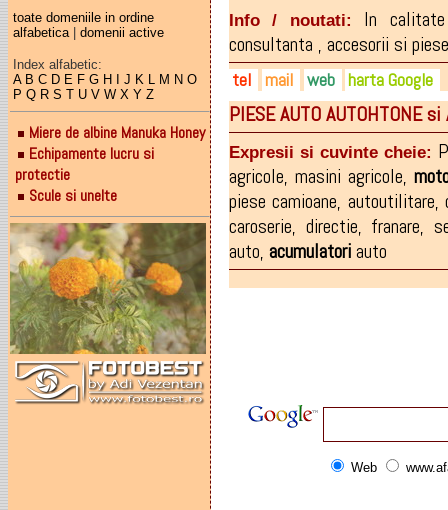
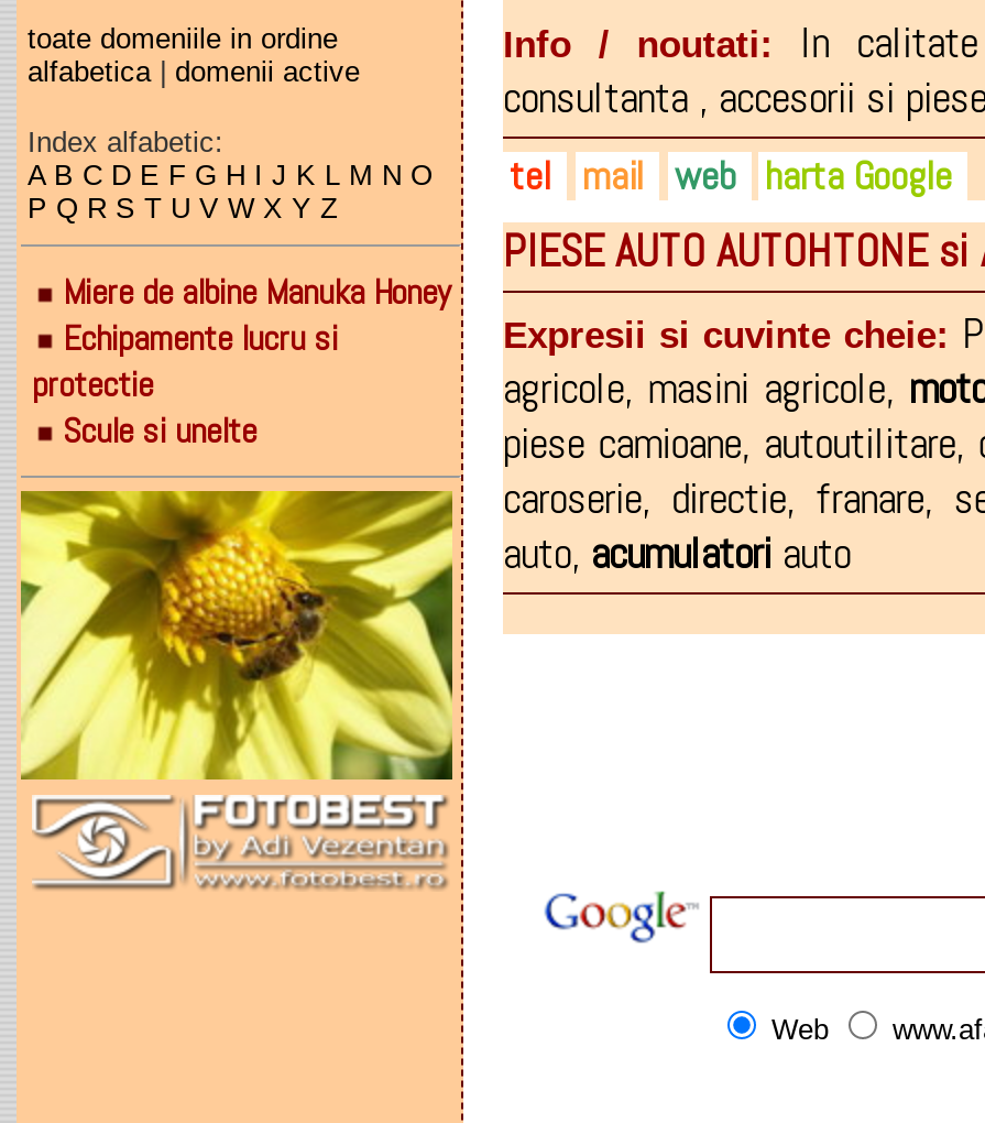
[9,222,207,355] [image] -> [19,489,452,779] [image]

